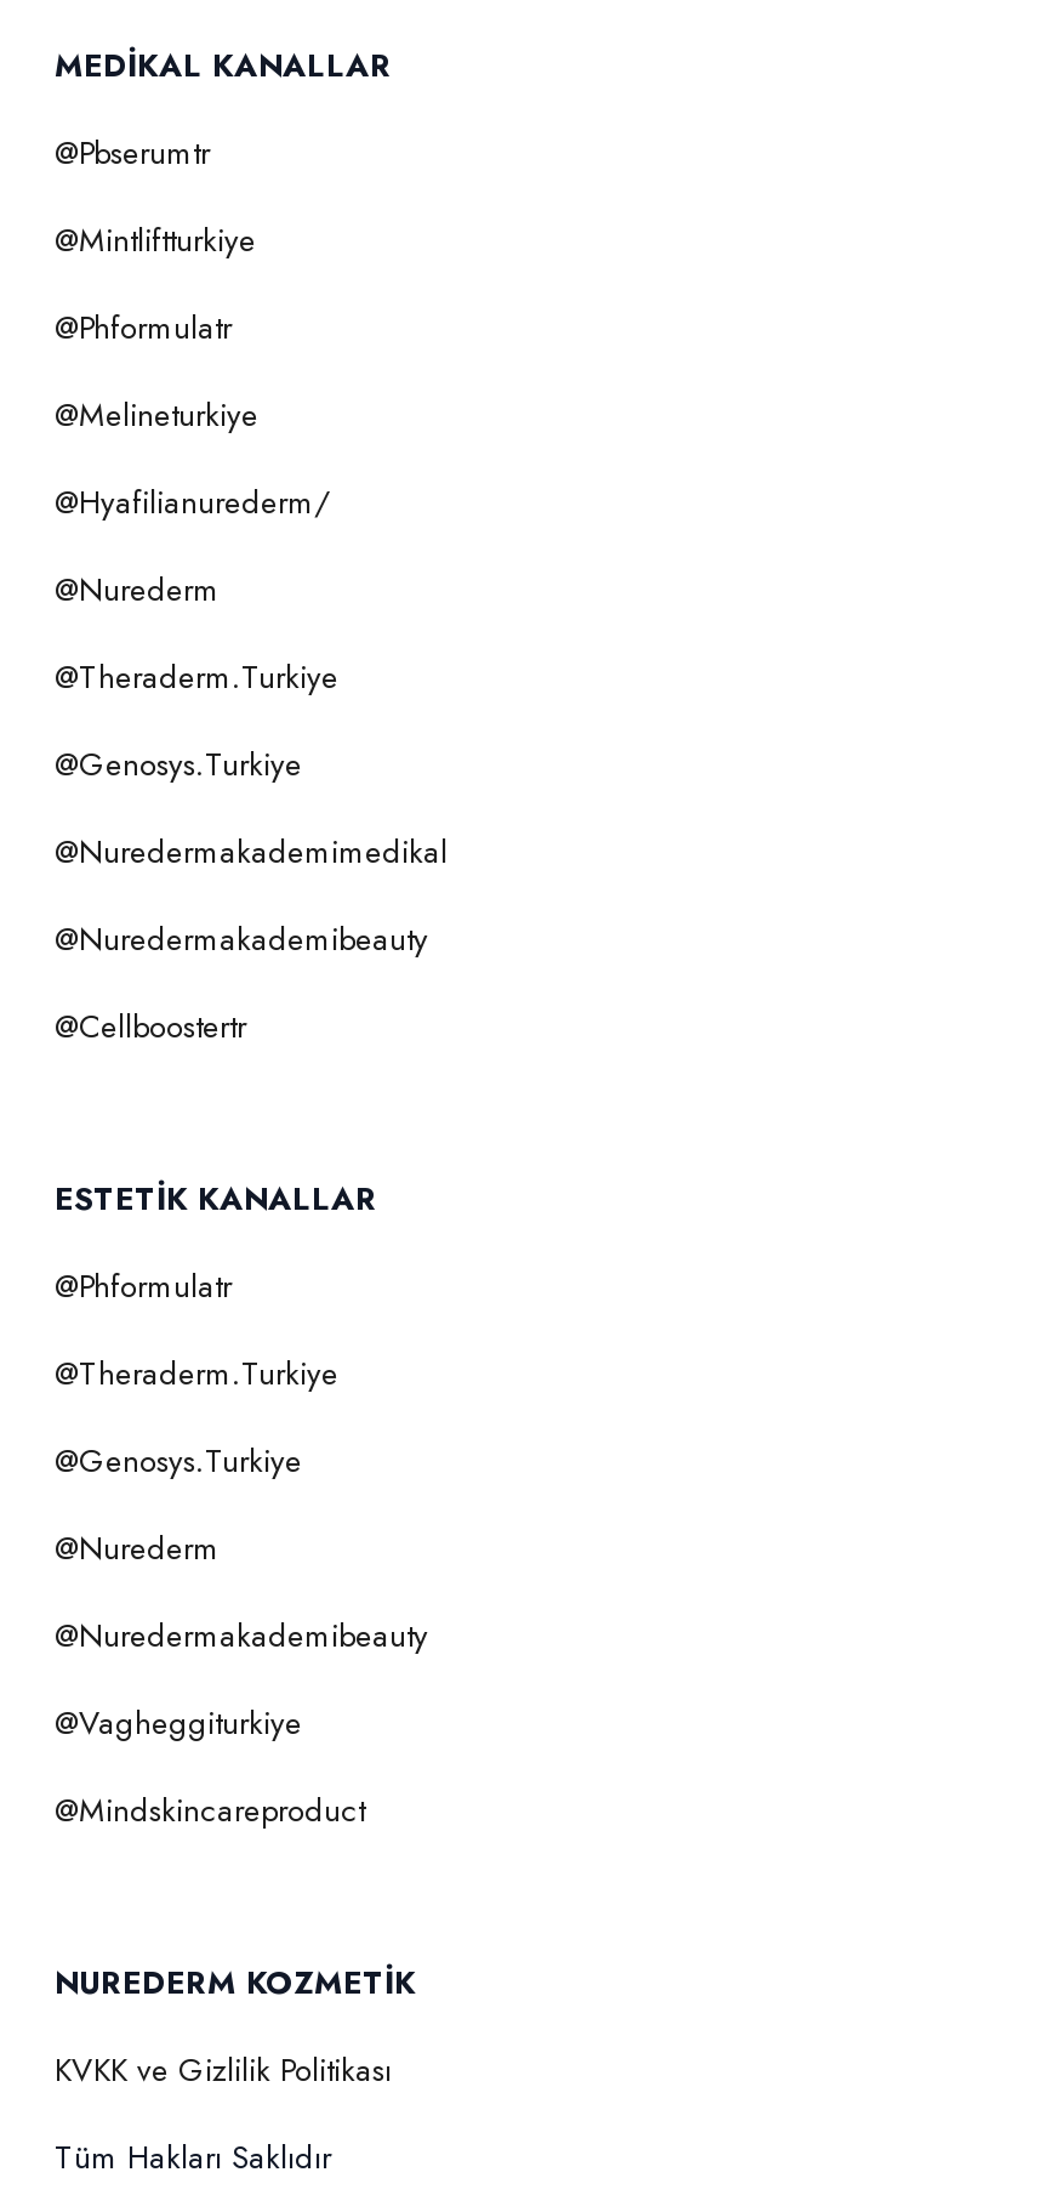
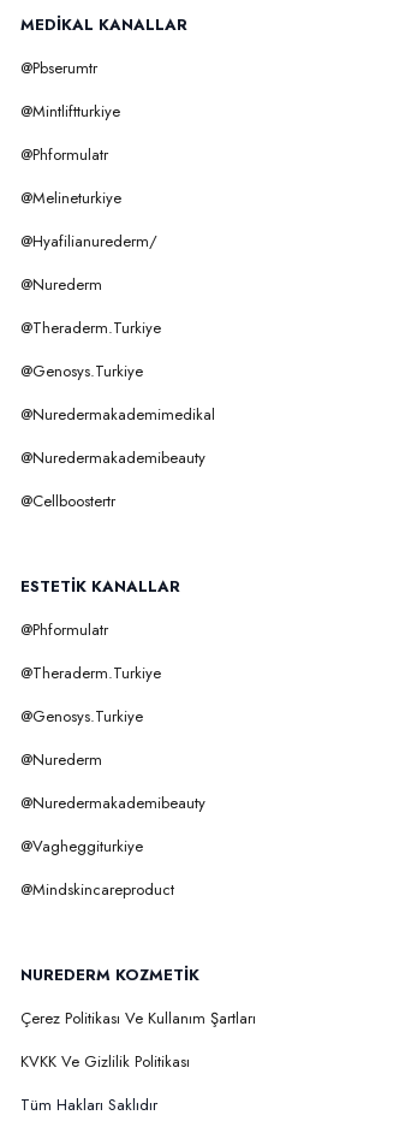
[55,2046,392,2092] KVKK ve Gizlilik Politikası -> [20,1006,255,1072] Çerez Politikası Ve Kullanım Şartları | KVKK Ve Gizlilik Politikası

